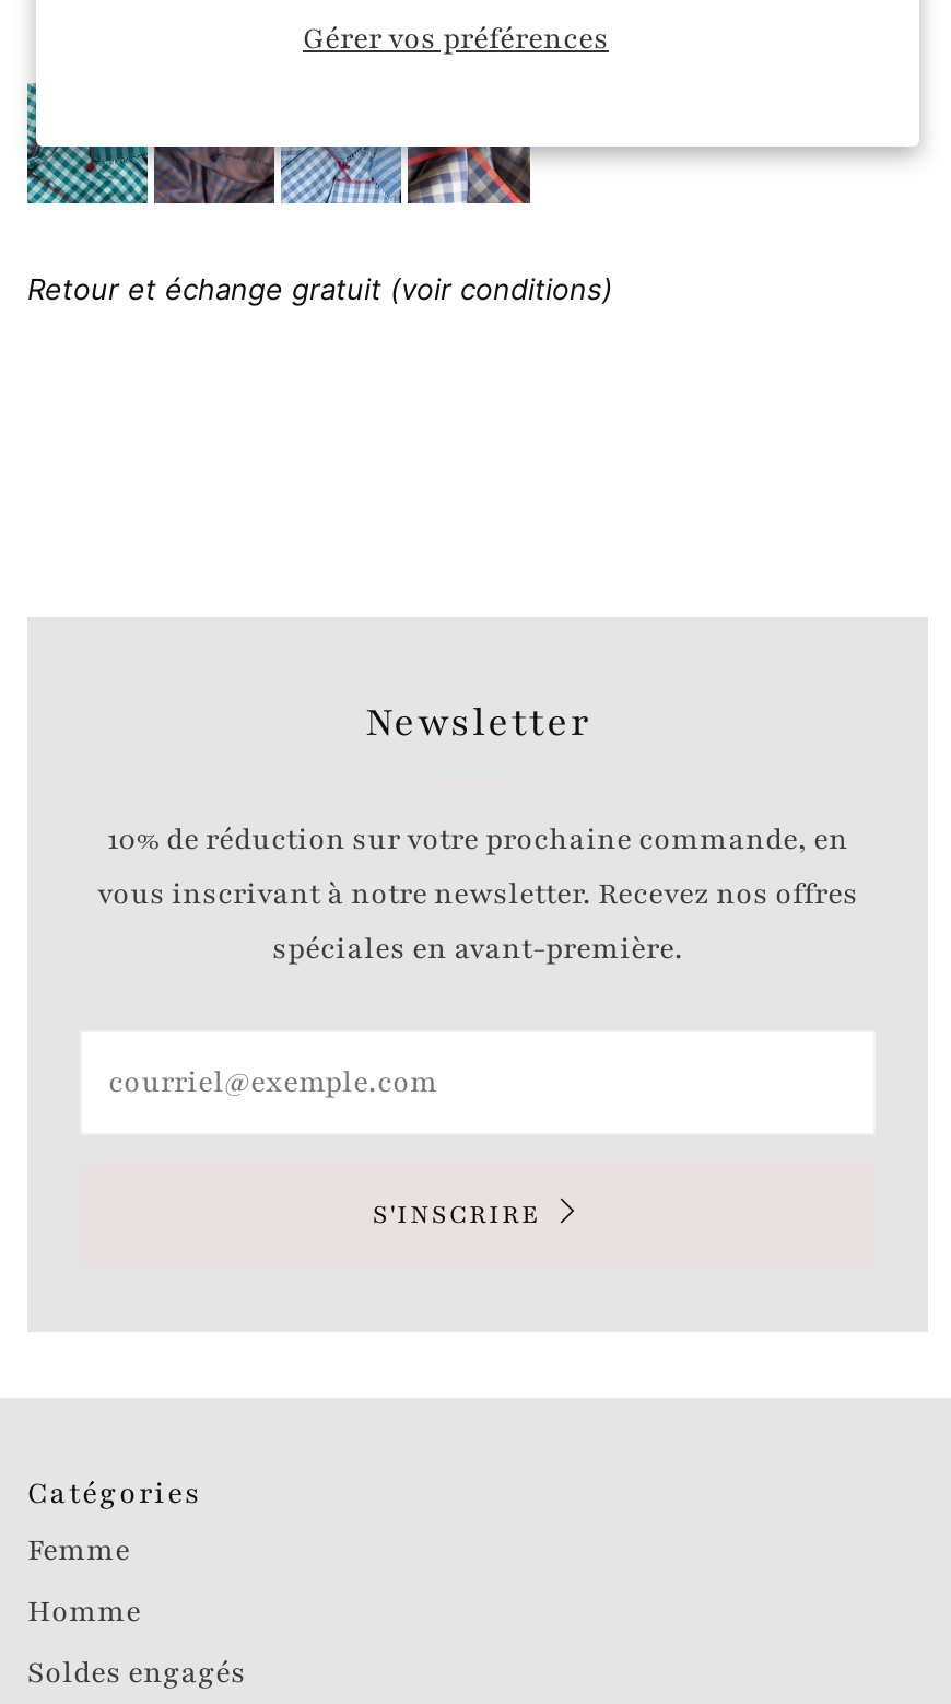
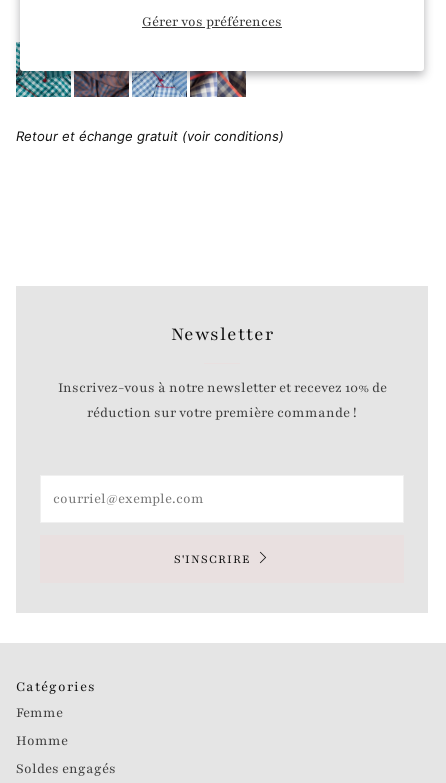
[97,821,858,970] 10% de réduction sur votre prochaine commande, en | vous inscrivant à notre newsletter. Recevez nos offres | spéciales en avant-première. -> [57,379,386,422] Inscrivez-vous à notre newsletter et recevez 10% de | réduction sur votre première commande !

